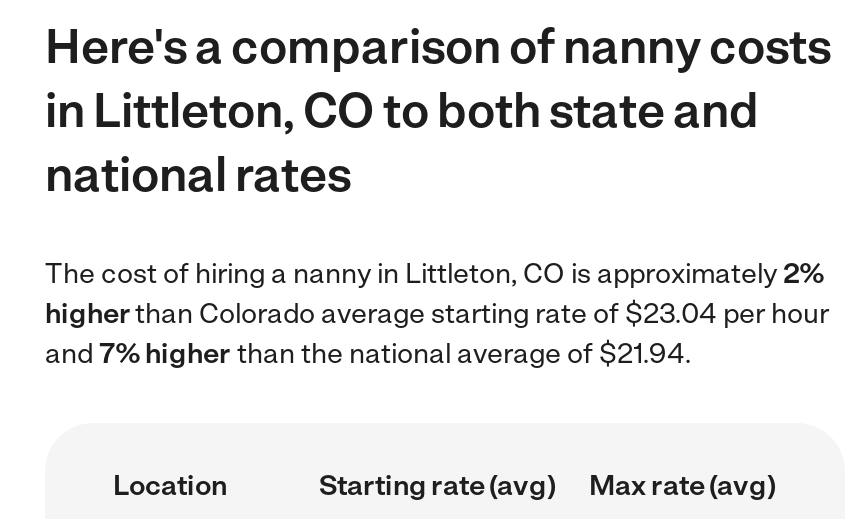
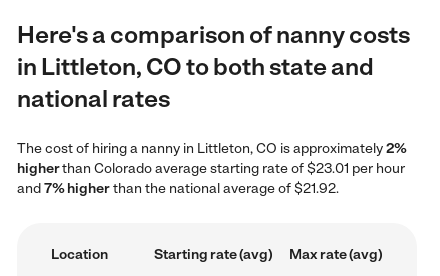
[45,297,829,331] higherthan Colorado average starting rate of $23.04 per hour -> [17,160,405,177] higherthan Colorado average starting rate of $23.01 per hour
[45,337,691,371] and 7% higher than the national average of $21.94. -> [17,180,339,197] and 7% higher than the national average of $21.92.

